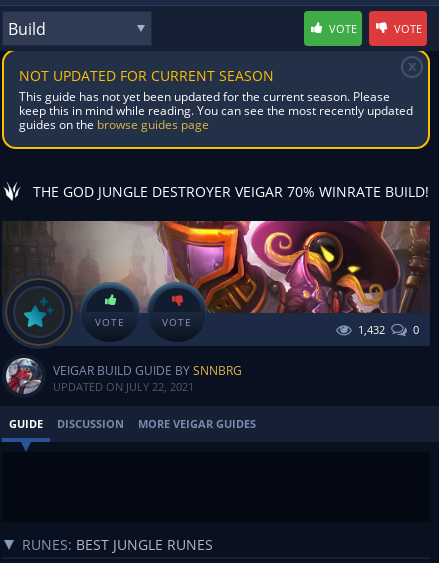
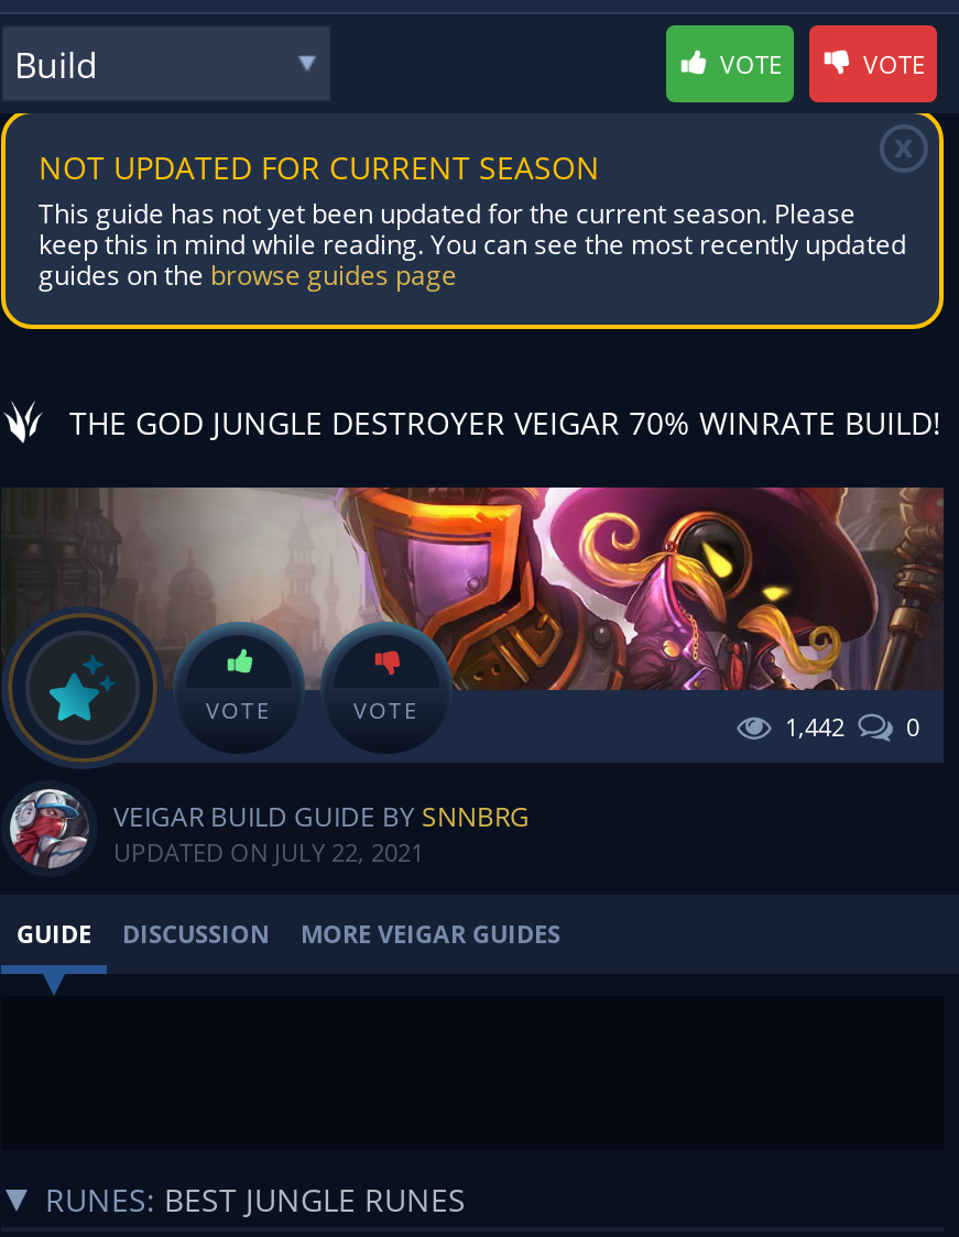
[358,322,419,337] 1,432 0 -> [785,710,919,743] 1,442 0

